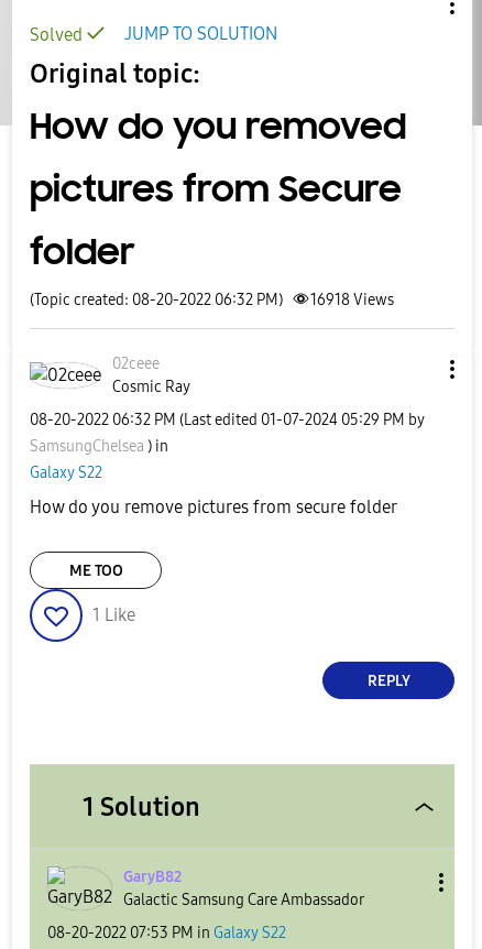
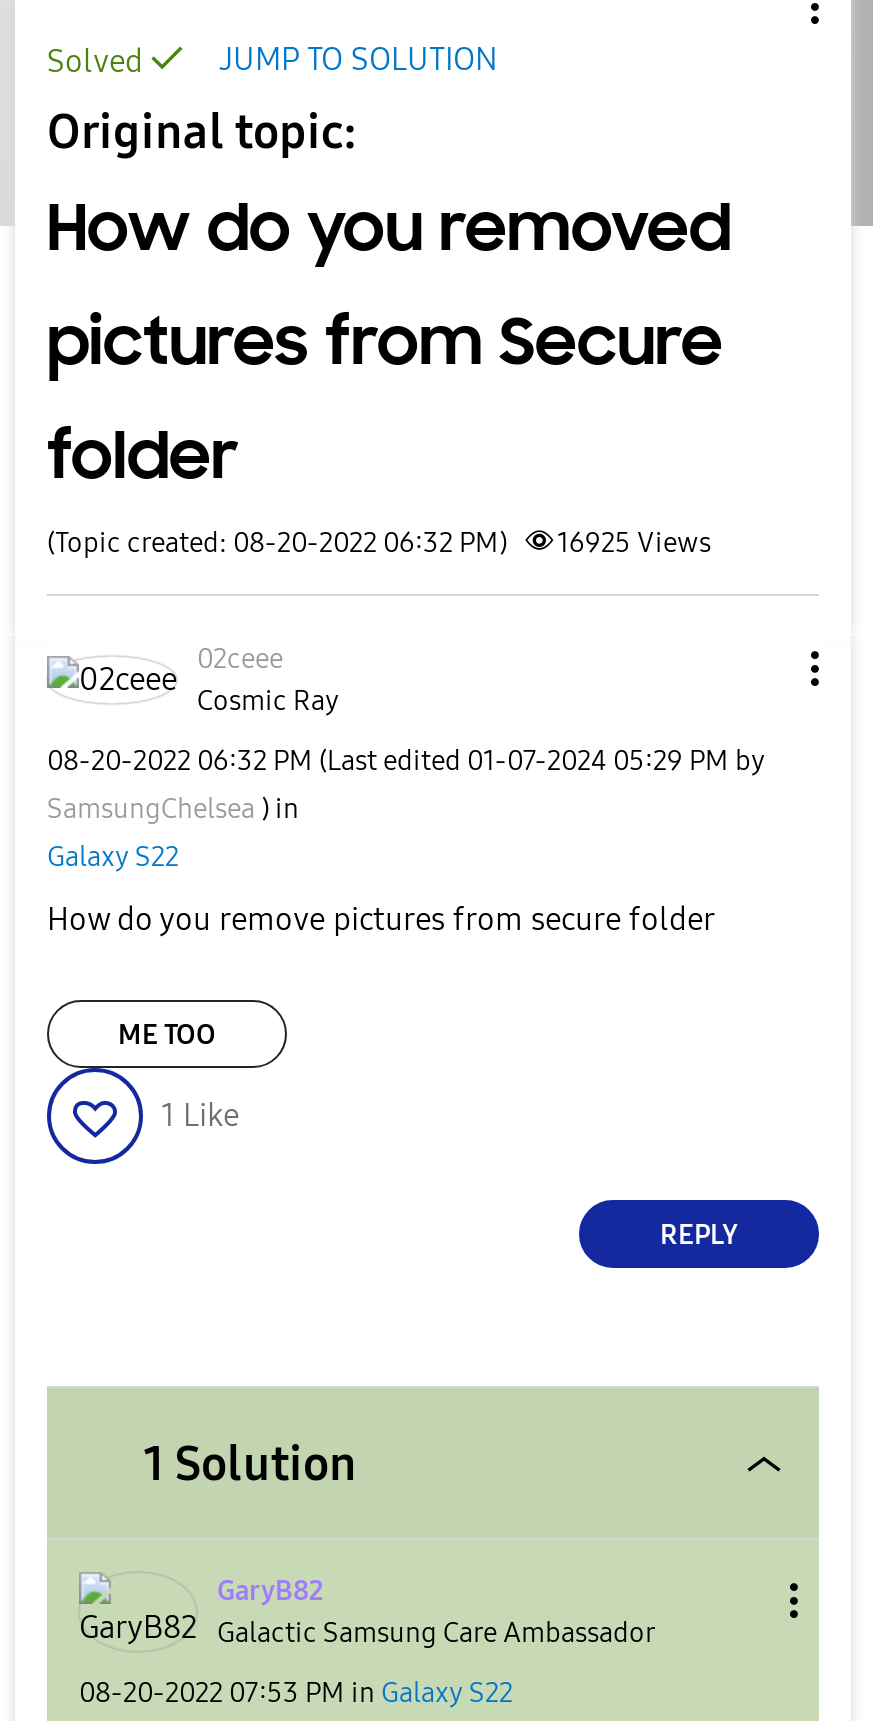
[30,291,394,309] (Topic created: 08-20-2022 06:32 PM) 16918 Views -> [47,526,711,560] (Topic created: 08-20-2022 06:32 PM) 16925 Views

